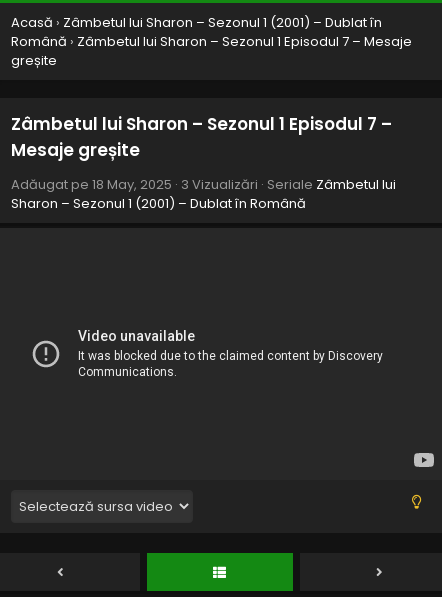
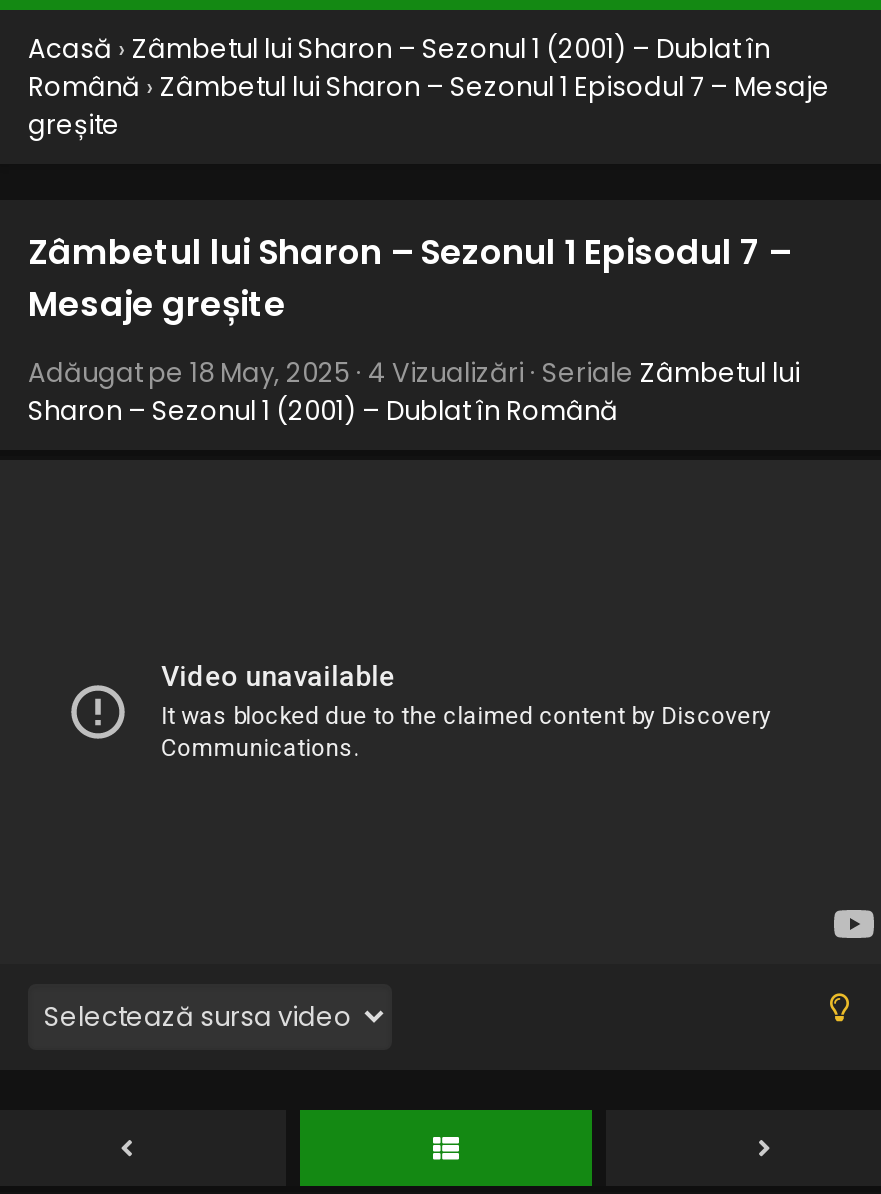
[11,175,396,194] Adăugat pe 18 May, 2025 · 3 Vizualizări · Seriale Zâmbetul lui -> [28,354,800,392] Adăugat pe 18 May, 2025 · 4 Vizualizări · Seriale Zâmbetul lui

